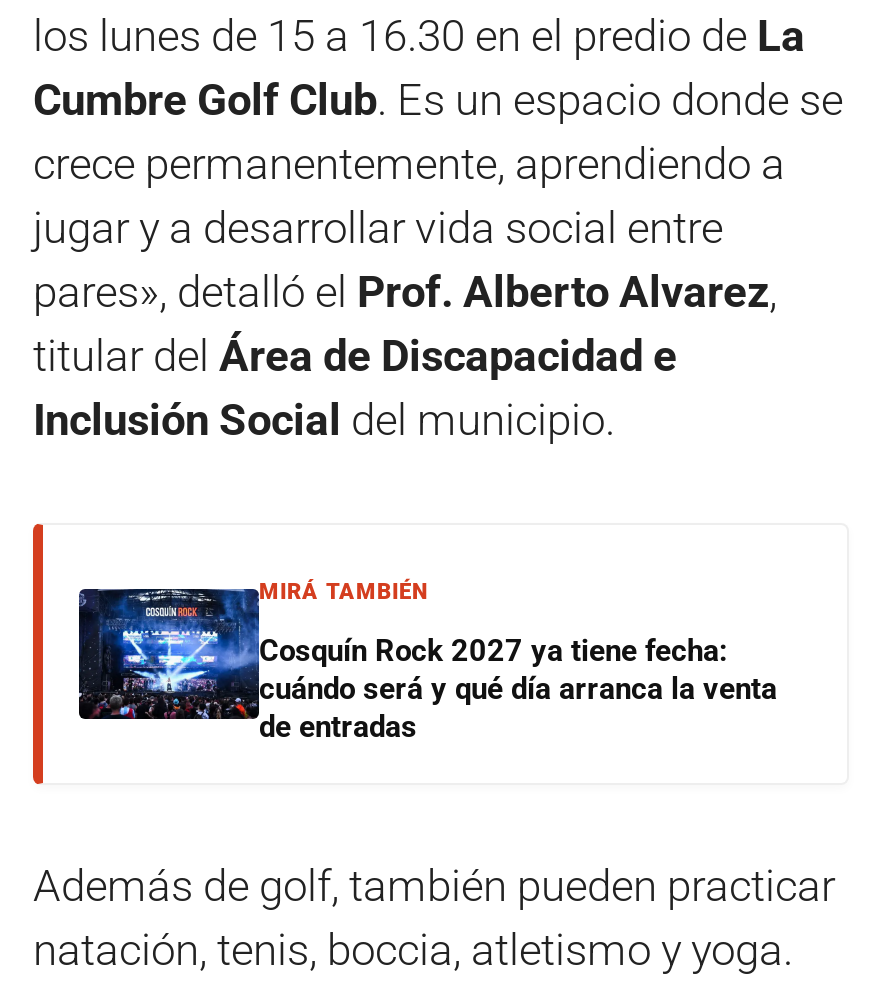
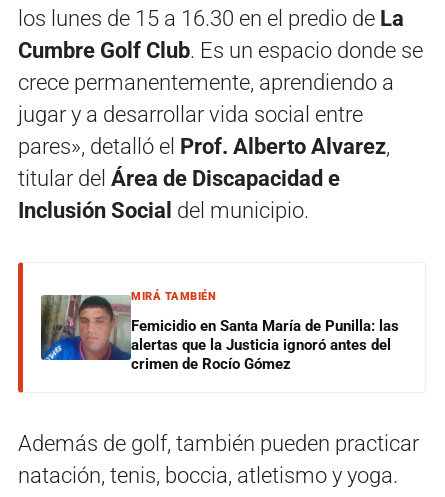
[77,587,777,744] [image] | Cosquín Rock 2027 ya tiene fecha: | cuándo será y qué día arranca la venta | de entradas -> [40,294,399,373] [image] | Femicidio en Santa María de Punilla: las | alertas que la Justicia ignoró antes del | crimen de Rocío Gómez

